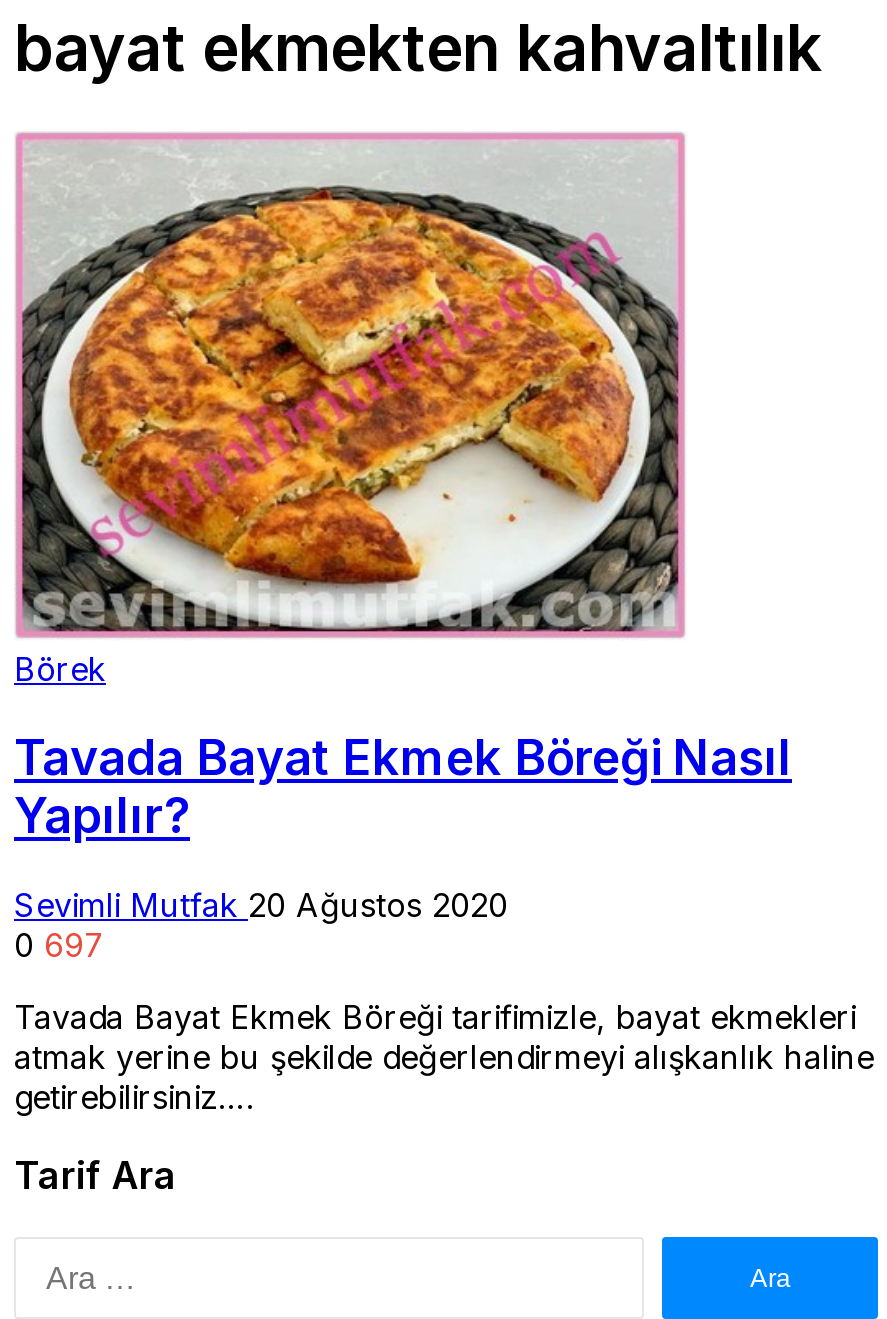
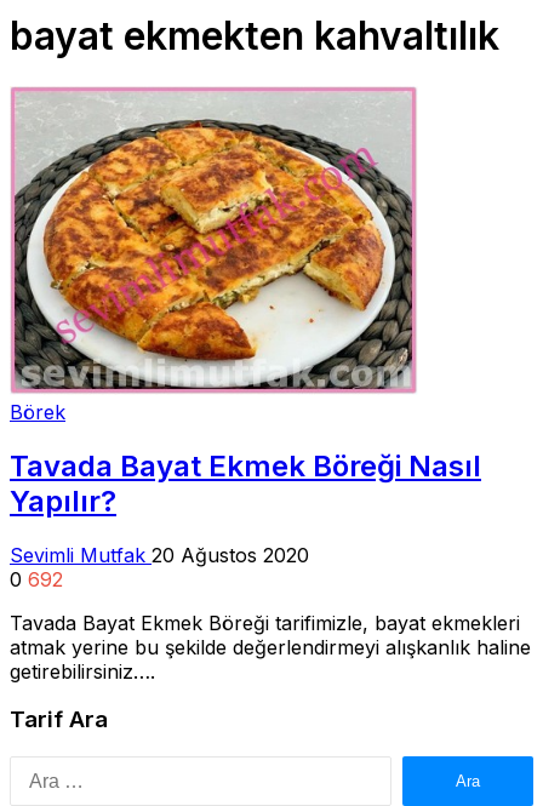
[14,924,104,964] 0 697 -> [10,567,63,591] 0 692

